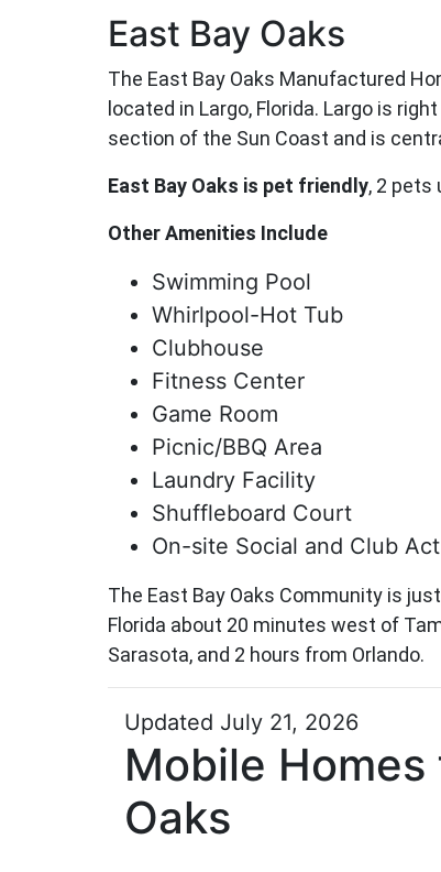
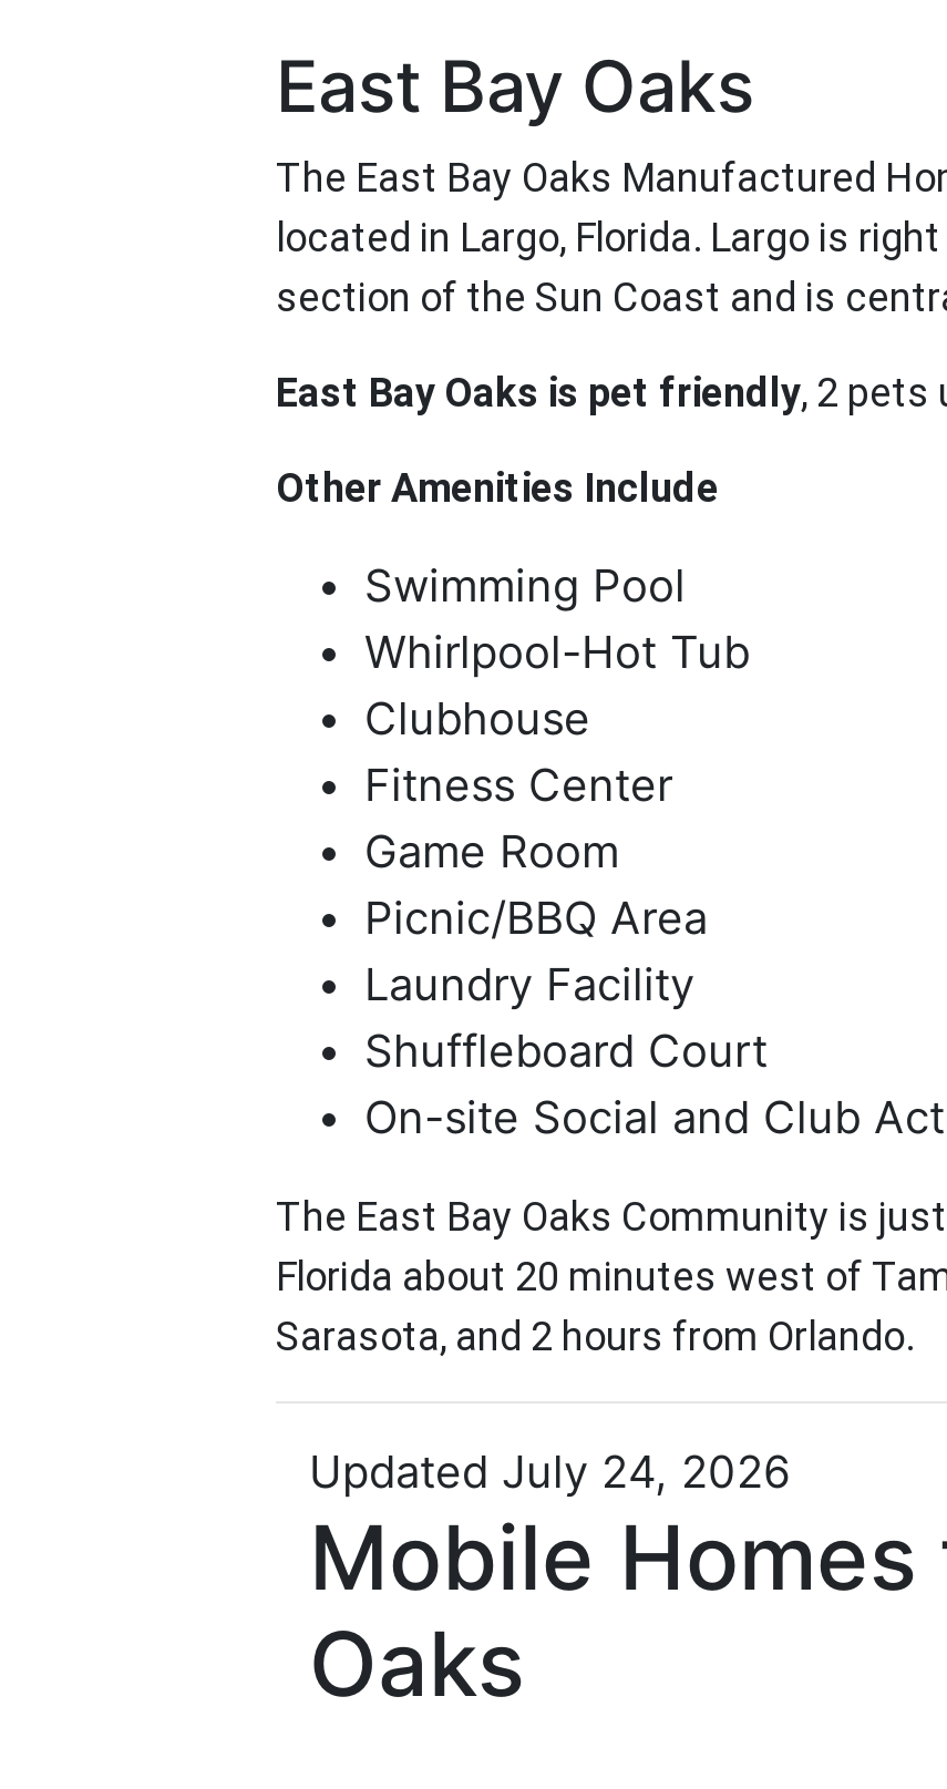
[124,709,359,735] Updated July 21, 2026 -> [309,1446,790,1499] Updated July 24, 2026

